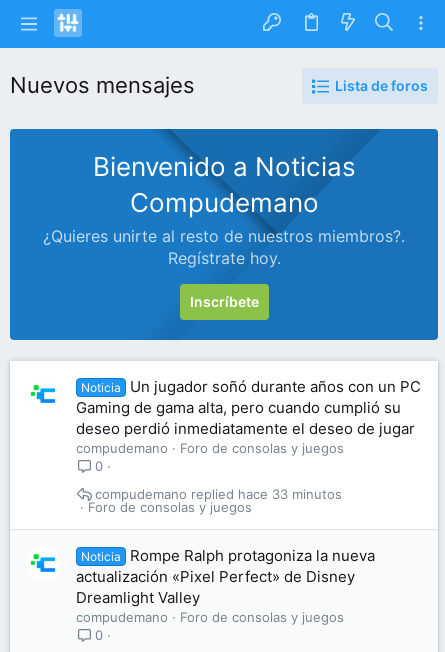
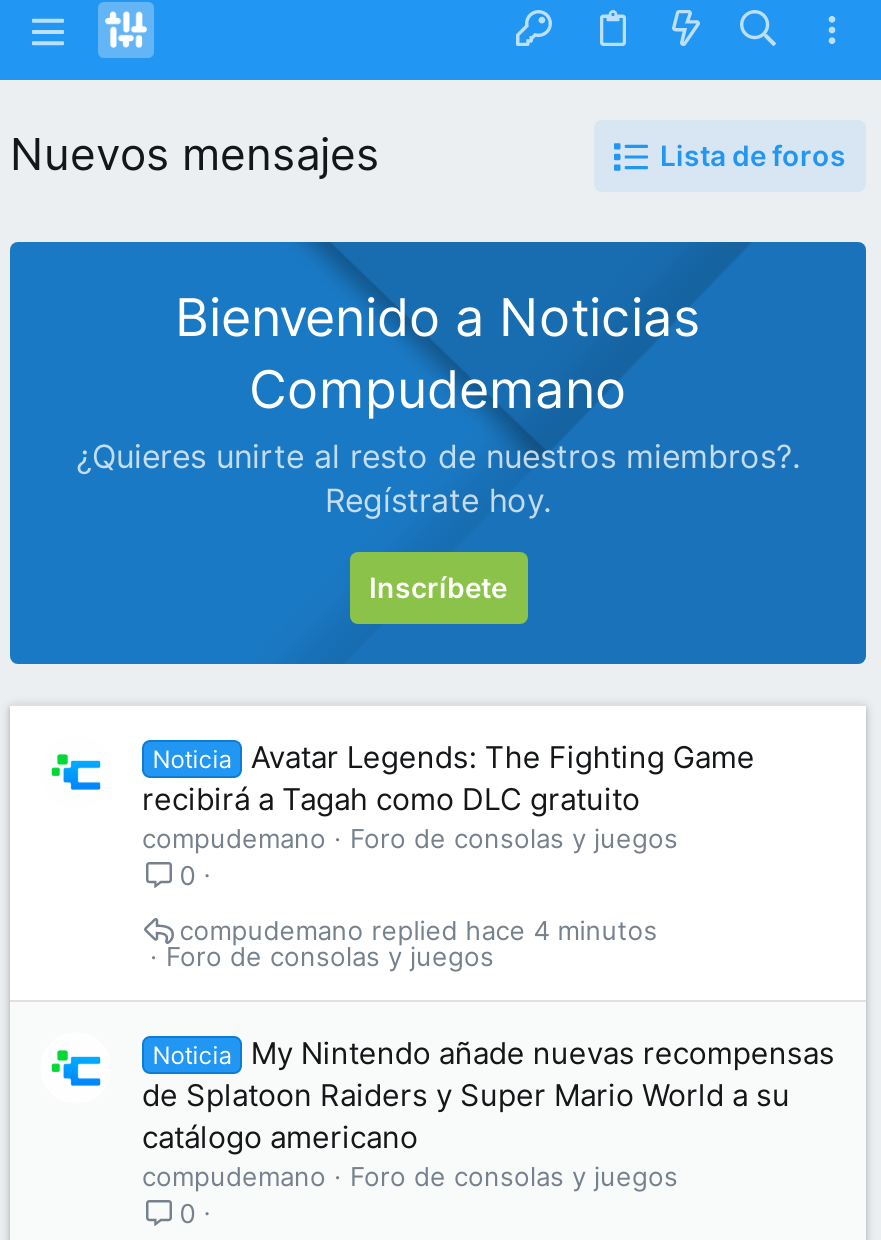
[76,377,421,438] Un jugador soñó durante años con un PC | Gaming de gama alta, pero cuando cumplió su | deseo perdió inmediatamente el deseo de jugar -> [142,738,755,818] Avatar Legends: The Fighting Game | recibirá a Tagah como DLC gratuito
[238,486,342,502] hace 33 minutos -> [465,914,657,946] hace 4 minutos
[76,546,375,607] Rompe Ralph protagoniza la nueva | actualización «Pixel Perfect» de Disney | Dreamlight Valley -> [142,1034,835,1156] My Nintendo añade nuevas recompensas | de Splatoon Raiders y Super Mario World a su | catálogo americano

